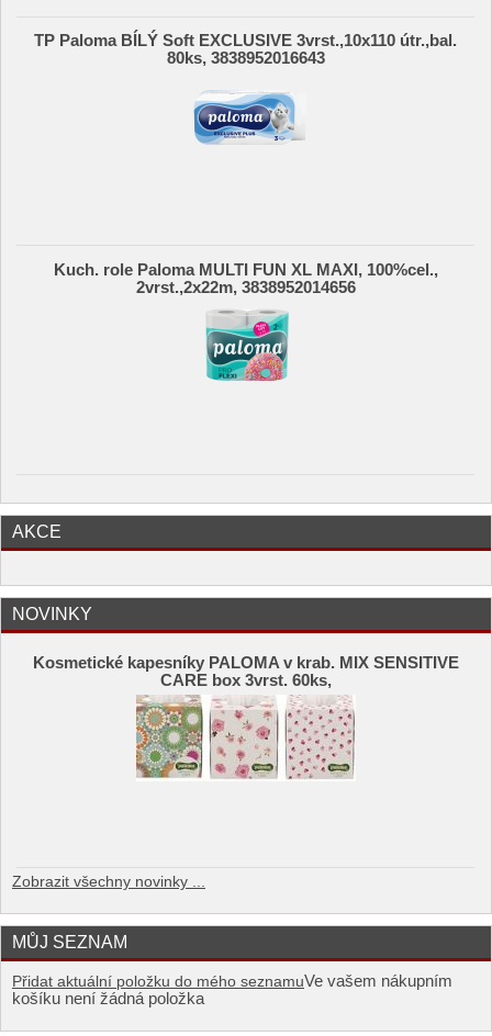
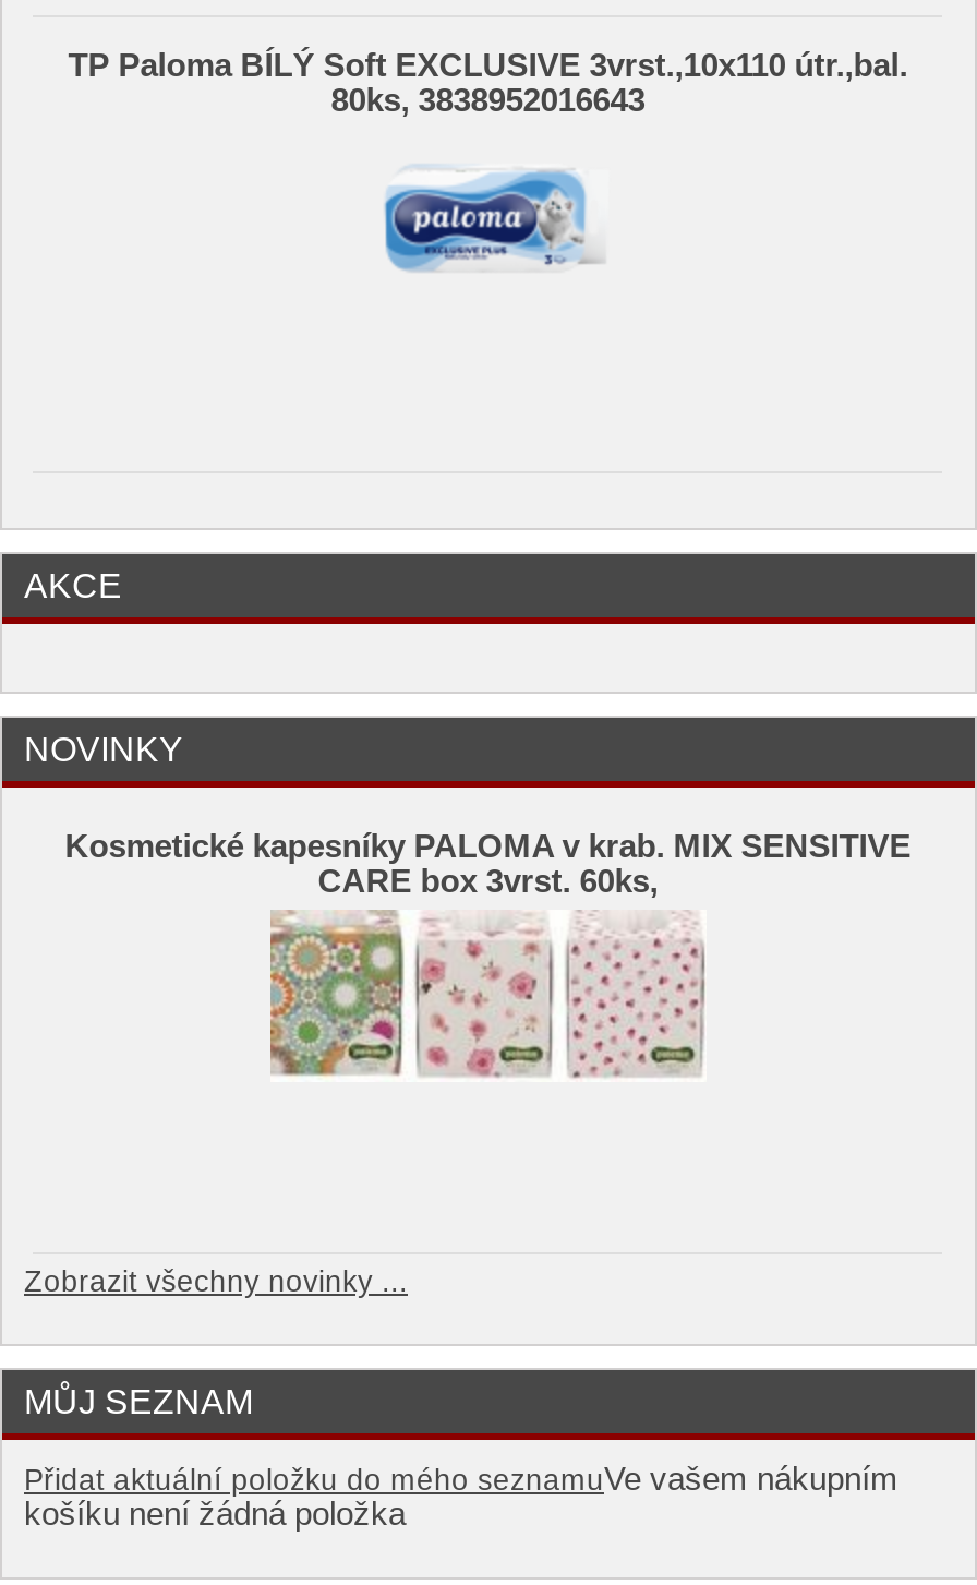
[54,261,438,296] Kuch. role Paloma MULTI FUN XL MAXI, 100%cel., | 2vrst.,2x22m, 3838952014656 -> none
[201,309,290,382] [image] -> none

